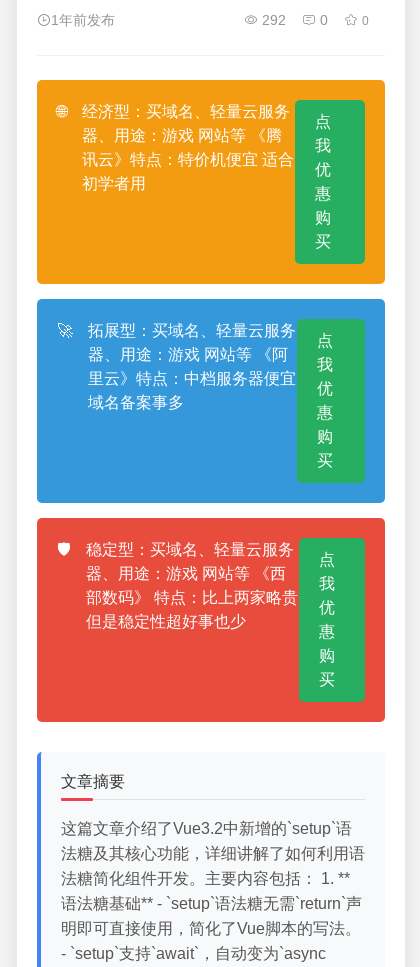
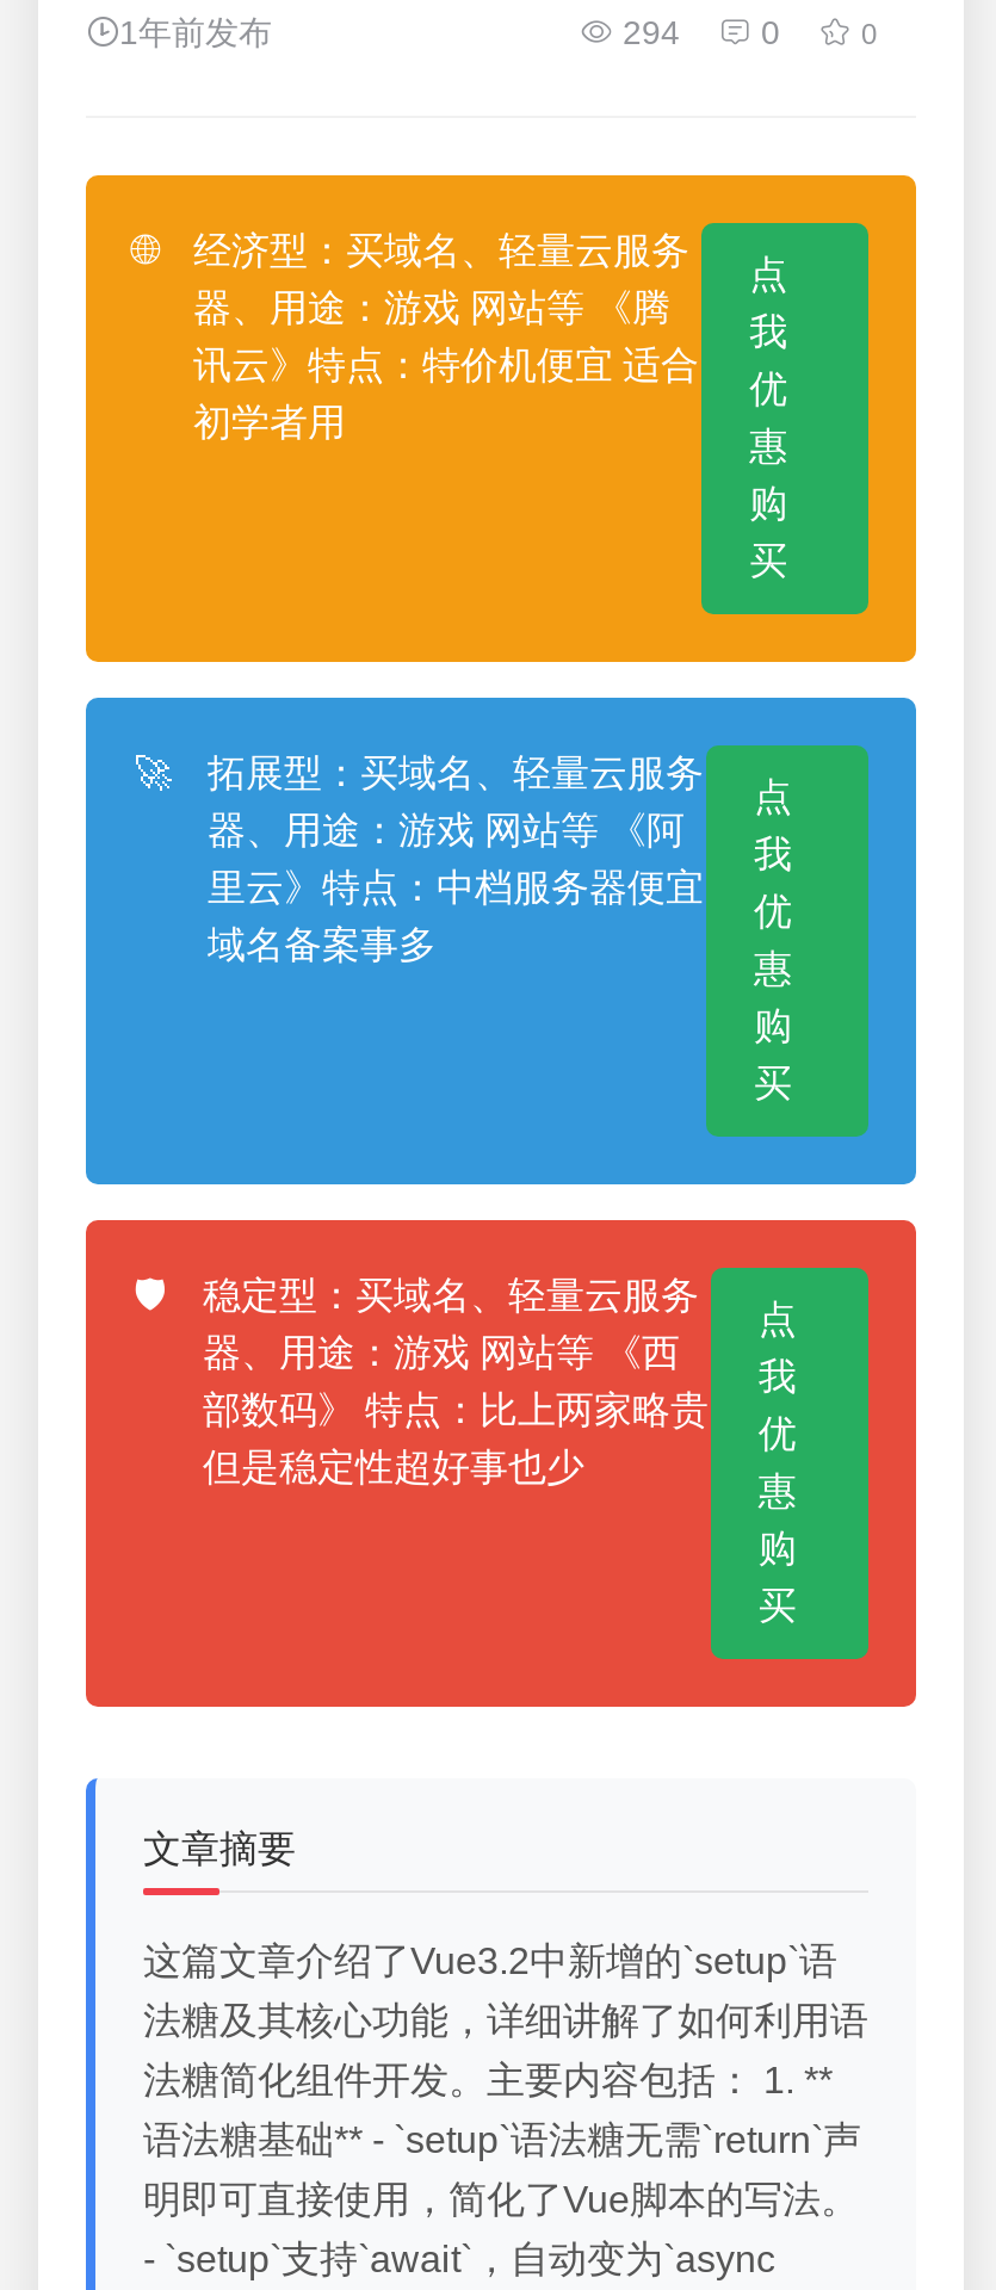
[258,12,328,28] 292 0 -> [613,13,780,51] 294 0

